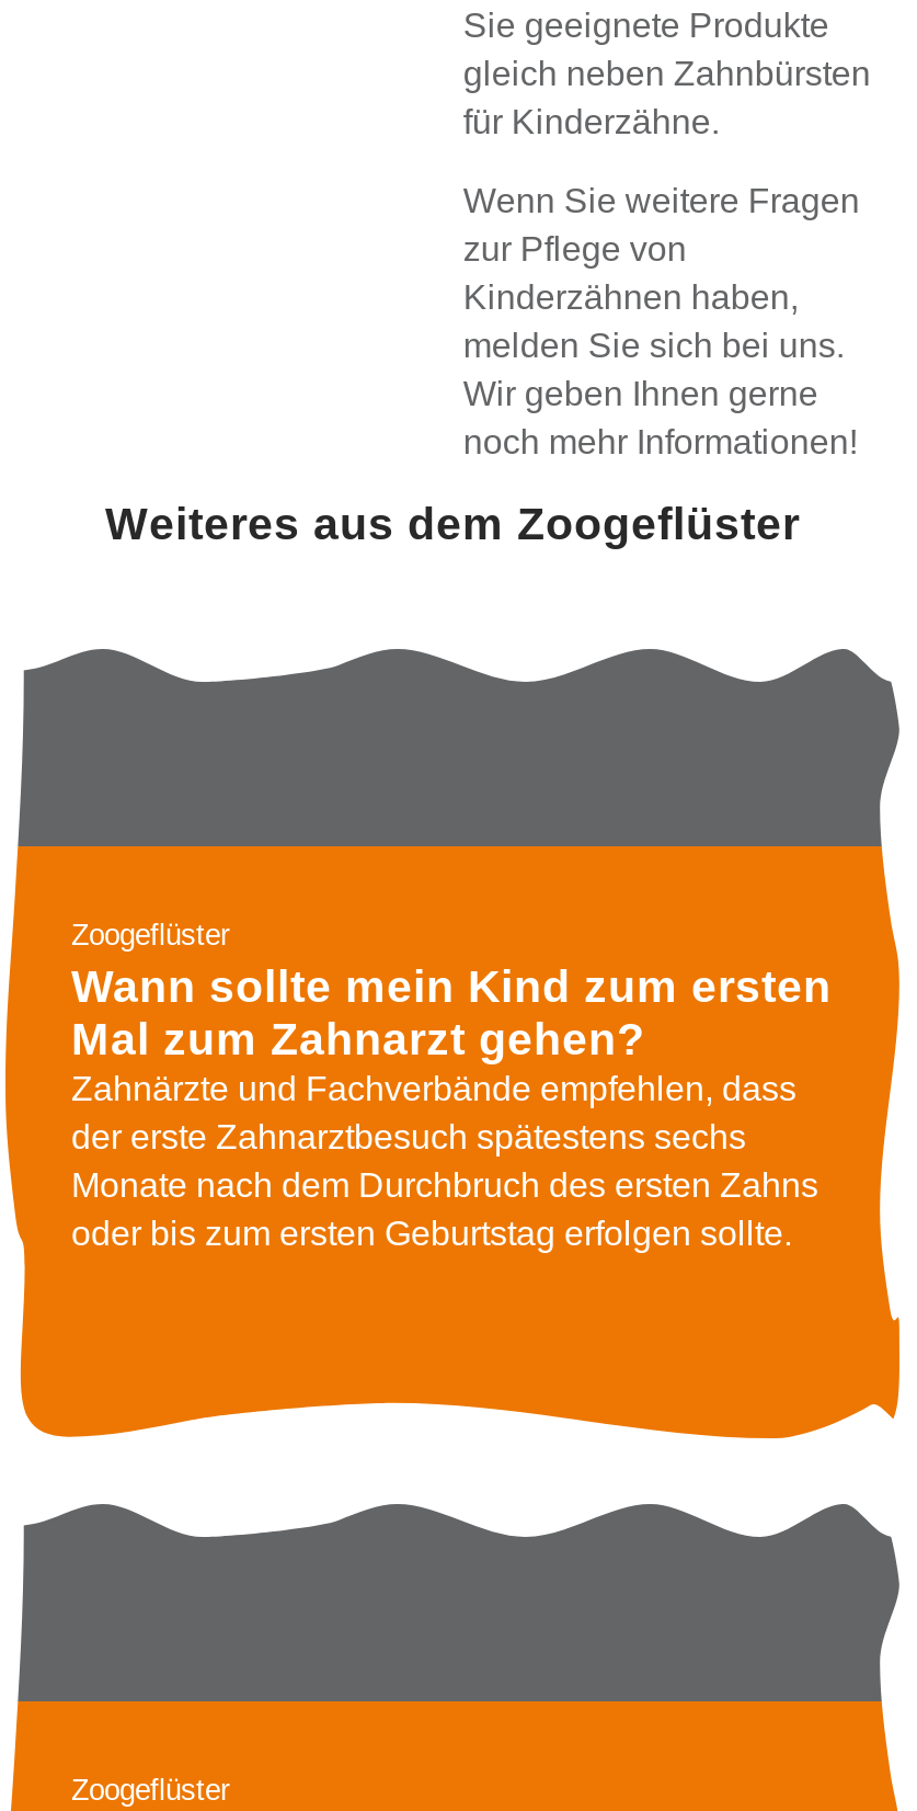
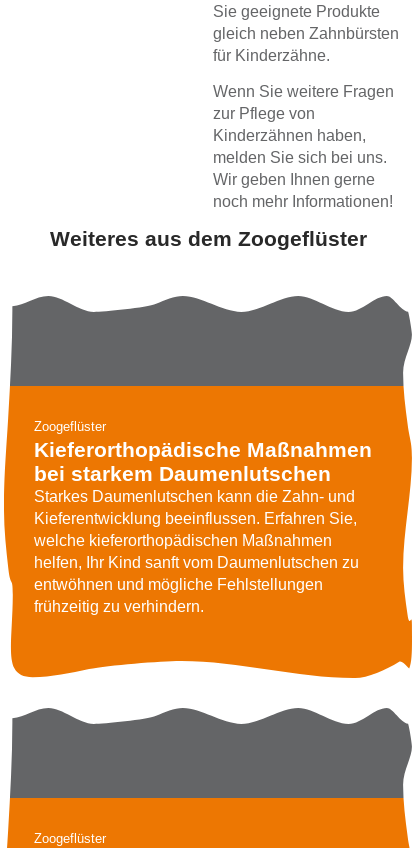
[71,961,832,1253] Wann sollte mein Kind zum ersten | Mal zum Zahnarzt gehen? | Zahnärzte und Fachverbände empfehlen, dass | der erste Zahnarztbesuch spätestens sechs | Monate nach dem Durchbruch des ersten Zahns | oder bis zum ersten Geburtstag erfolgen sollte. -> [34,438,372,615] Kieferorthopädische Maßnahmen | bei starkem Daumenlutschen | Starkes Daumenlutschen kann die Zahn- und | Kieferentwicklung beeinflussen. Erfahren Sie, | welche kieferorthopädischen Maßnahmen | helfen, Ihr Kind sanft vom Daumenlutschen zu | entwöhnen und mögliche Fehlstellungen | frühzeitig zu verhindern.

